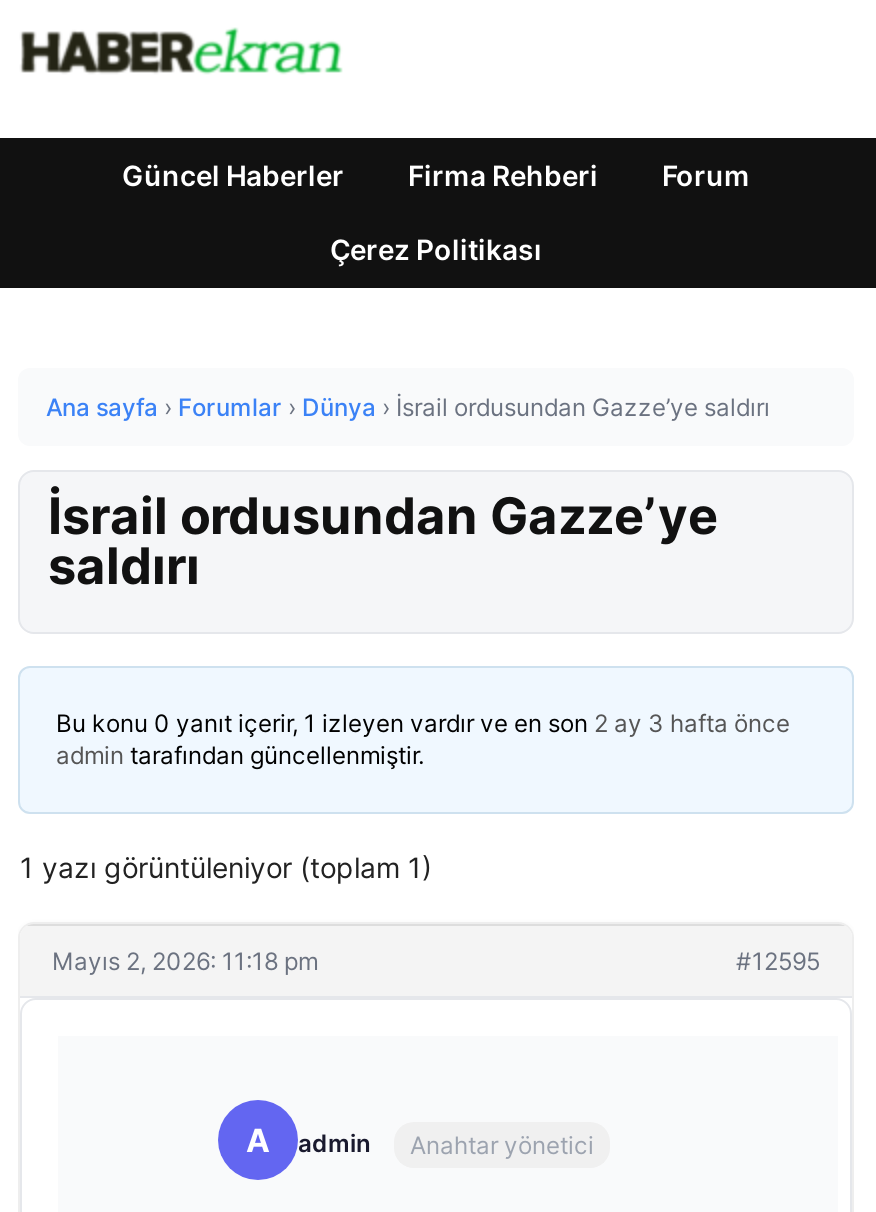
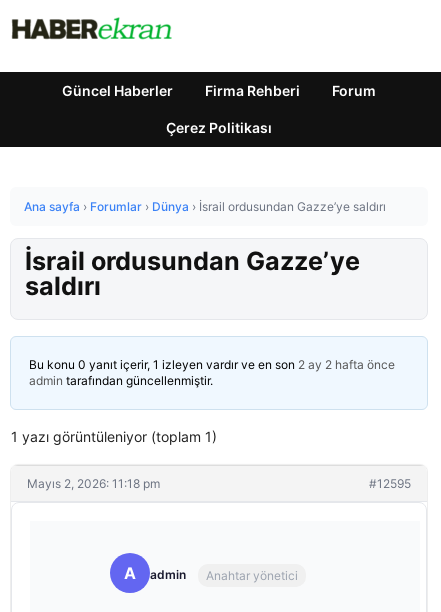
[56,708,790,738] Bu konu 0 yanıt içerir, 1 izleyen vardır ve en son 2 ay 3 hafta önce -> [29,357,395,372] Bu konu 0 yanıt içerir, 1 izleyen vardır ve en son 2 ay 2 hafta önce

